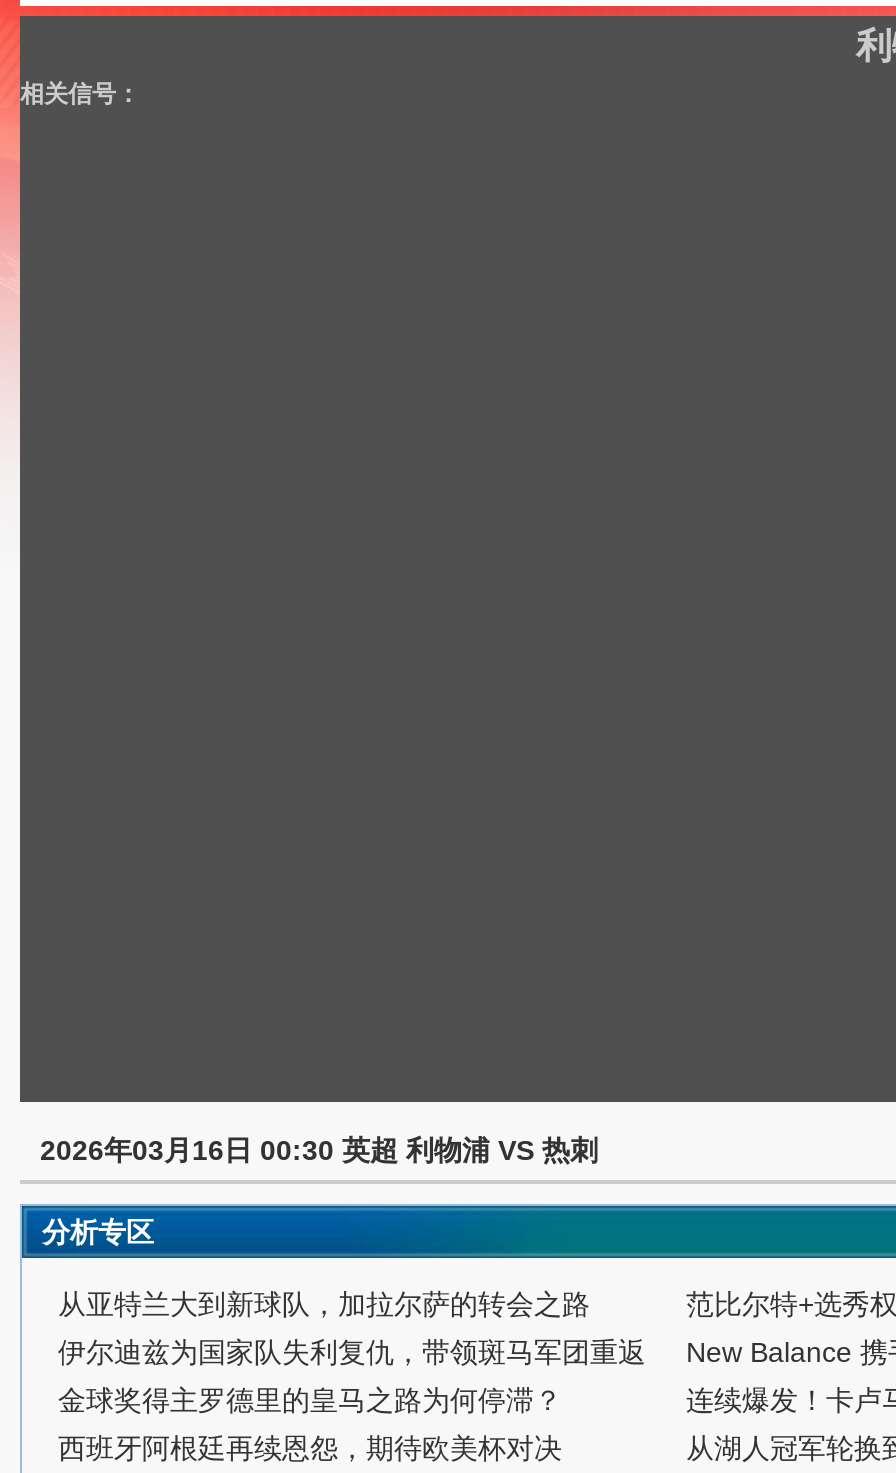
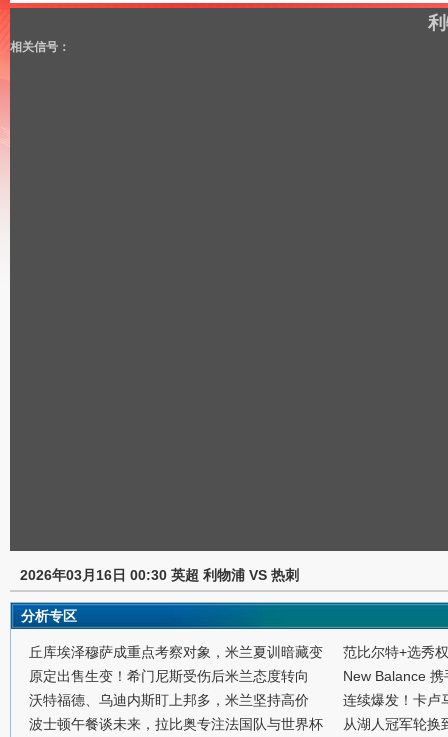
[58,1288,590,1320] 从亚特兰大到新球队，加拉尔萨的转会之路 -> [29,644,323,660] 丘库埃泽穆萨成重点考察对象，米兰夏训暗藏变
[58,1336,646,1368] 伊尔迪兹为国家队失利复仇，带领斑马军团重返 -> [29,668,309,684] 原定出售生变！希门尼斯受伤后米兰态度转向
[58,1384,562,1416] 金球奖得主罗德里的皇马之路为何停滞？ -> [29,692,309,708] 沃特福德、乌迪内斯盯上邦多，米兰坚持高价
[58,1432,562,1464] 西班牙阿根廷再续恩怨，期待欧美杯对决 -> [29,716,323,732] 波士顿午餐谈未来，拉比奥专注法国队与世界杯

